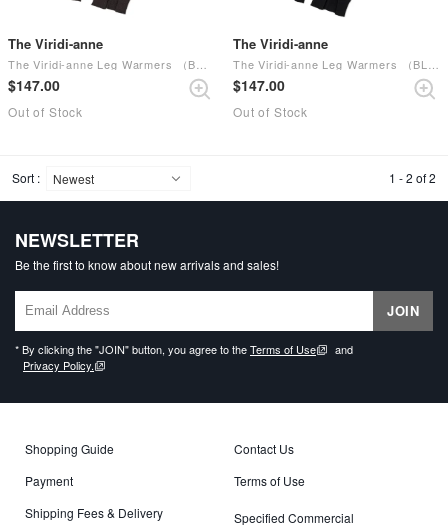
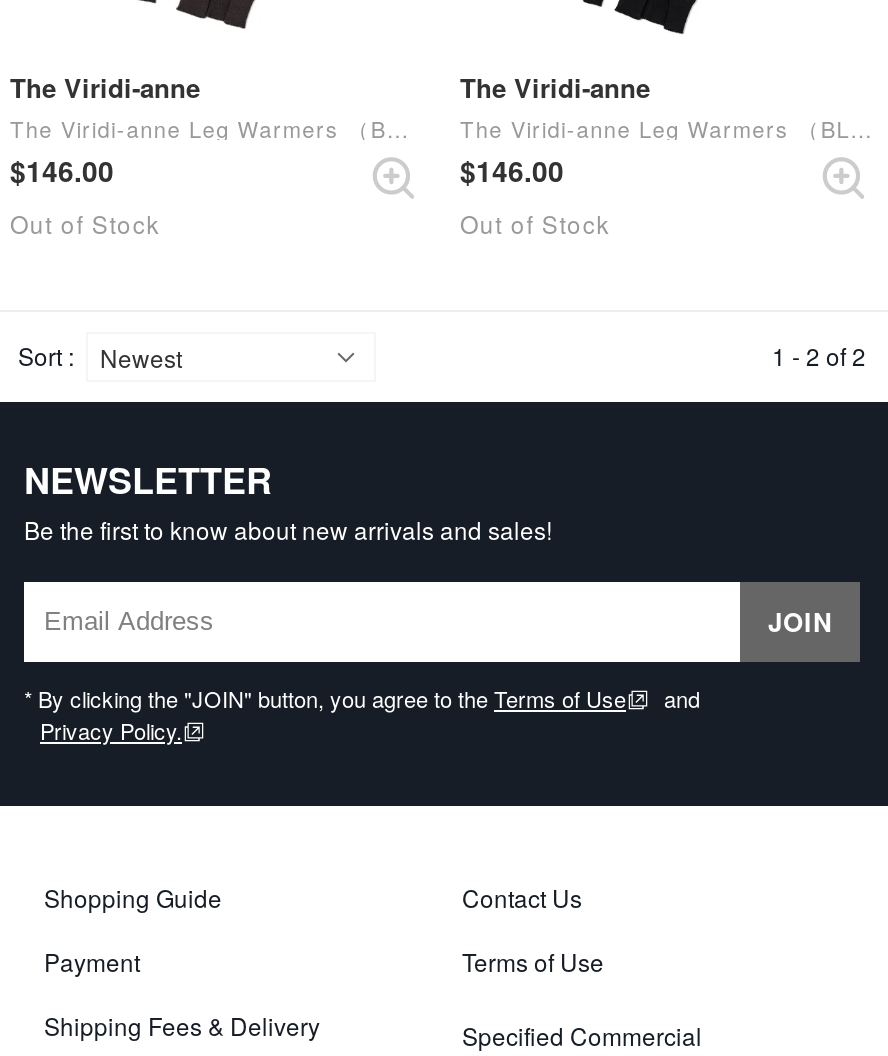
[8,75,60,95] $‌147.00 -> [10,150,114,190] $‌146.00
[233,75,285,95] $‌147.00 -> [460,150,564,190] $‌146.00

